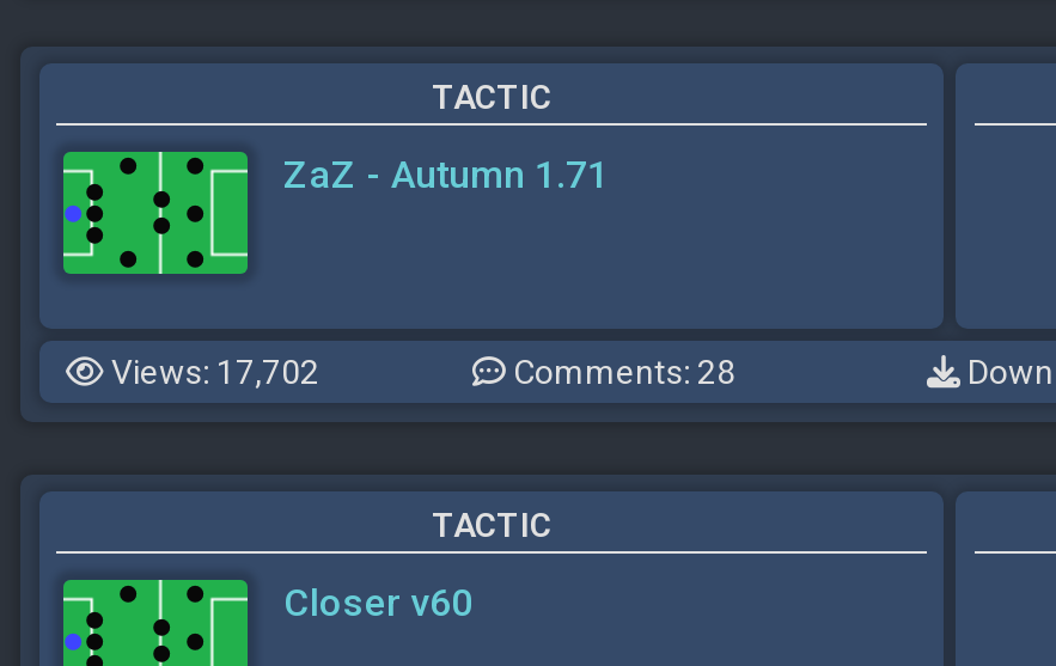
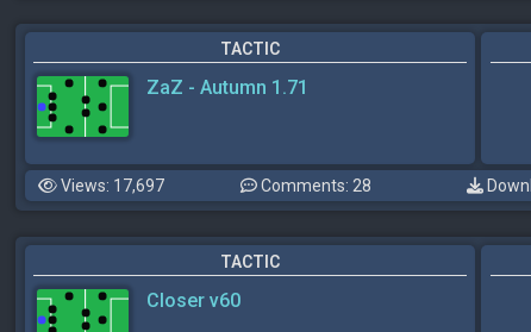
[104,353,319,391] Views: 17,702 -> [57,176,164,195] Views: 17,697

